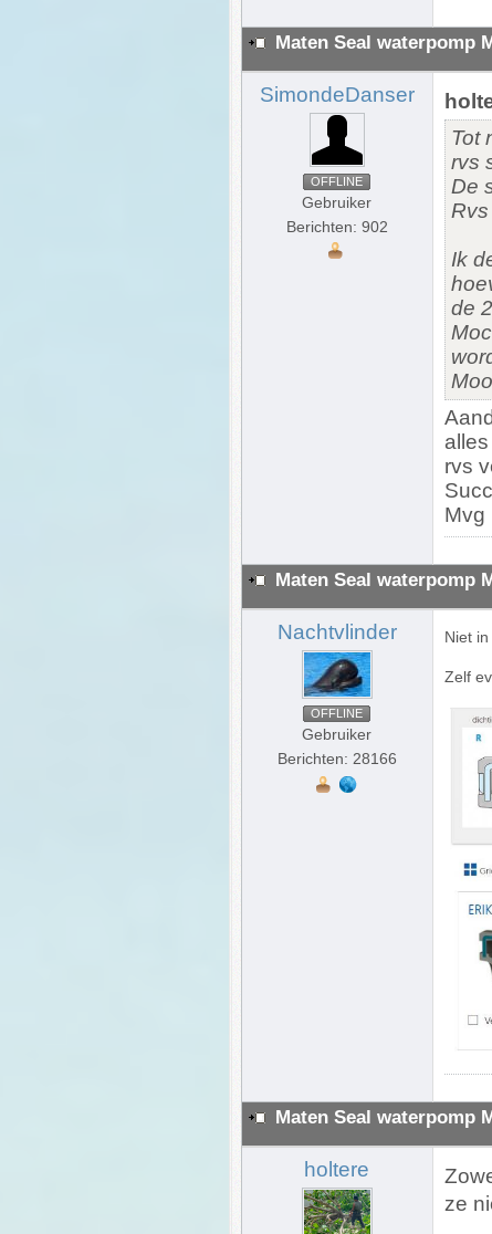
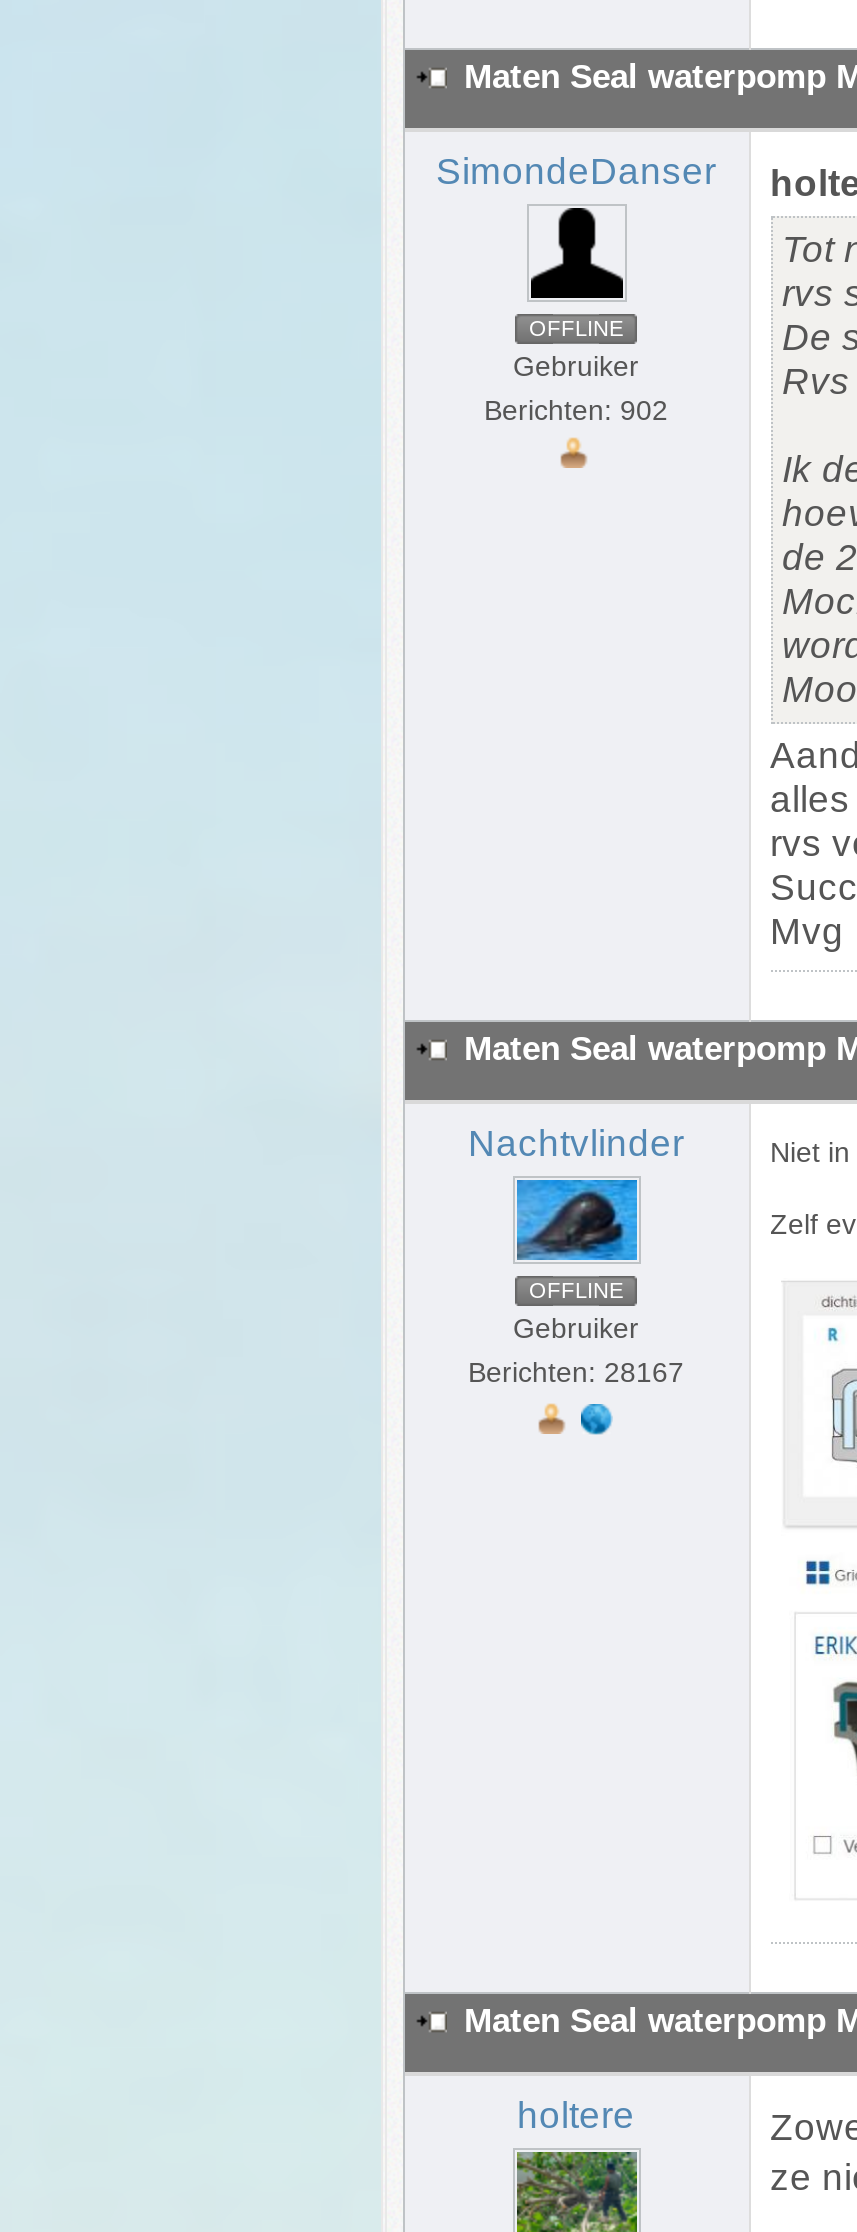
[277,750,396,767] Berichten: 28166 -> [468,1356,684,1388] Berichten: 28167

